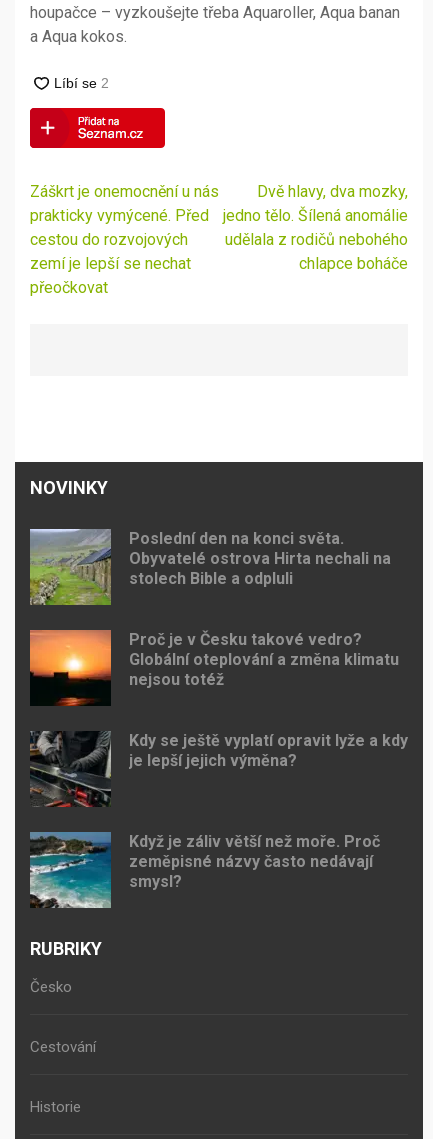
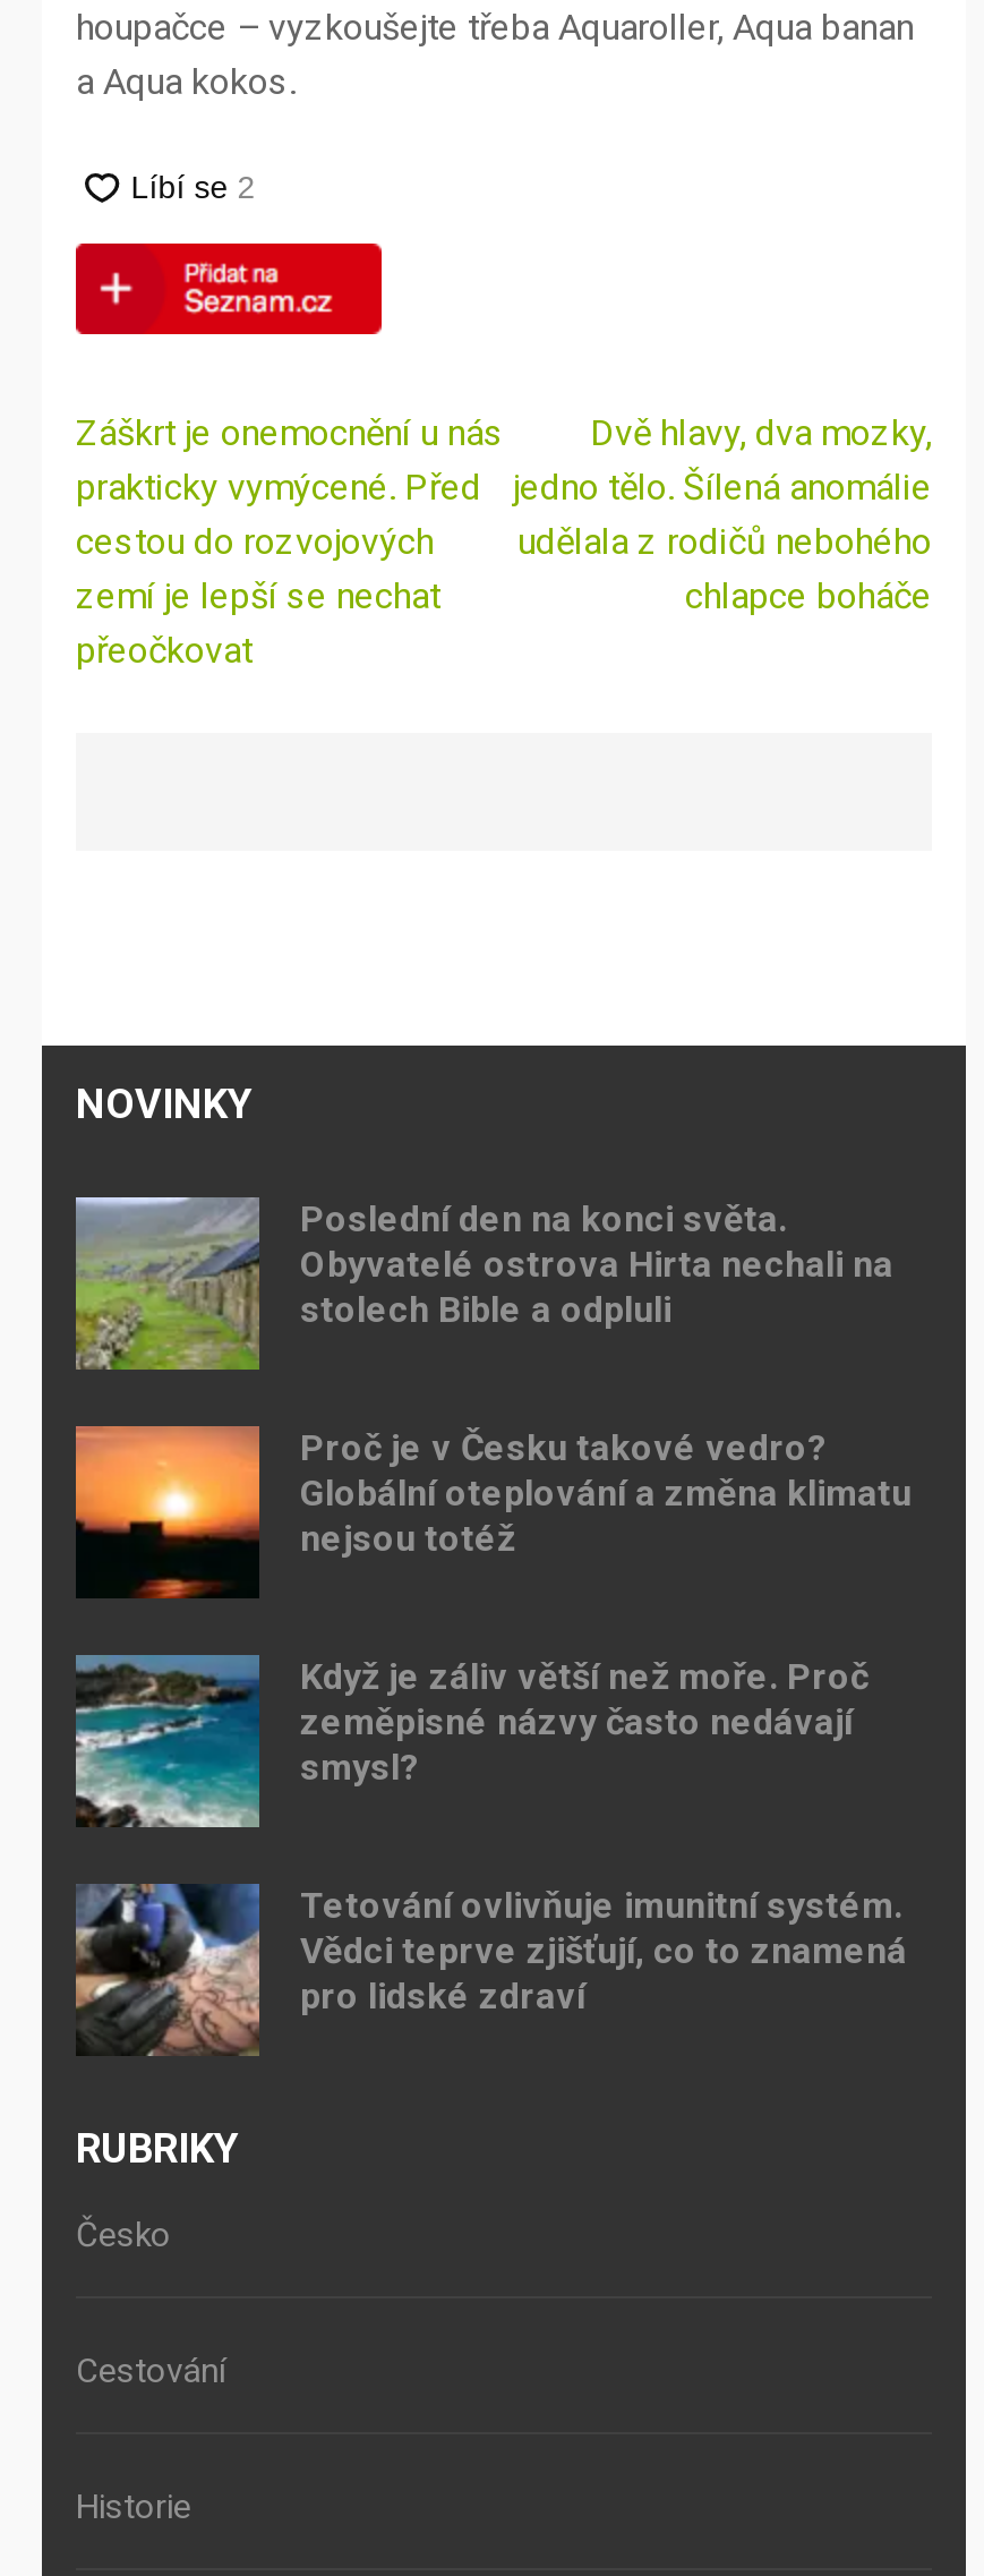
[30,730,408,807] [image] | Kdy se ještě vyplatí opravit lyže a kdy | je lepší jejich výměna? -> none
moved [28,831,380,910] -> [71,1654,869,1833]: [image] | Když je záliv větší než moře. Proč | zeměpisné názvy často nedávají | smysl?
none -> [76,1883,907,2055] [image] | Tetování ovlivňuje imunitní systém. | Vědci teprve zjišťují, co to znamená | pro lidské zdraví

